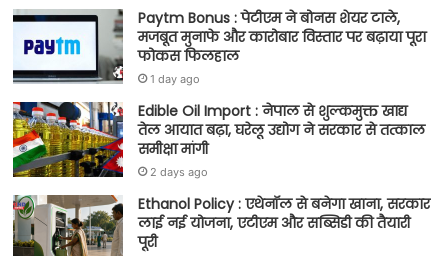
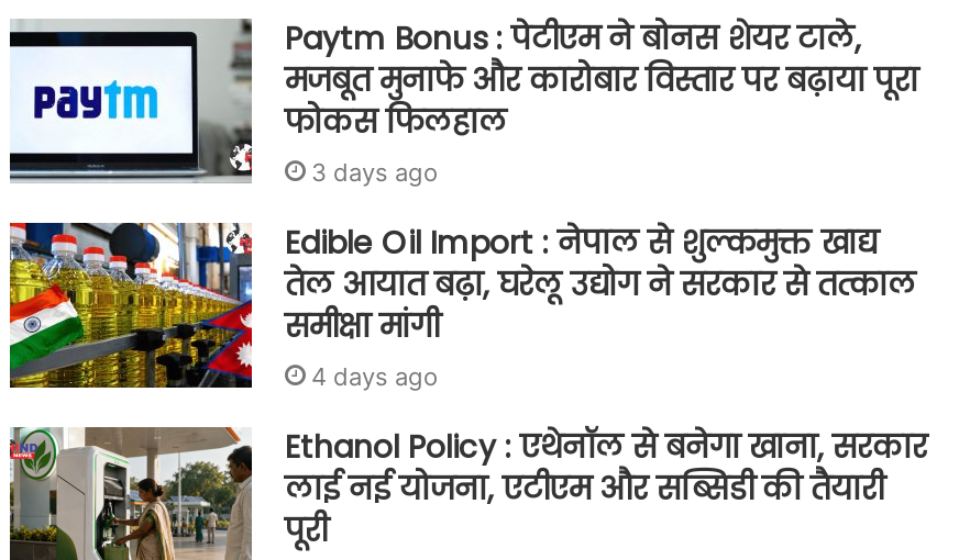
[150,72,200,86] 1 day ago -> [311,157,439,187] 3 days ago
[150,165,208,179] 2 days ago -> [311,361,439,392] 4 days ago

